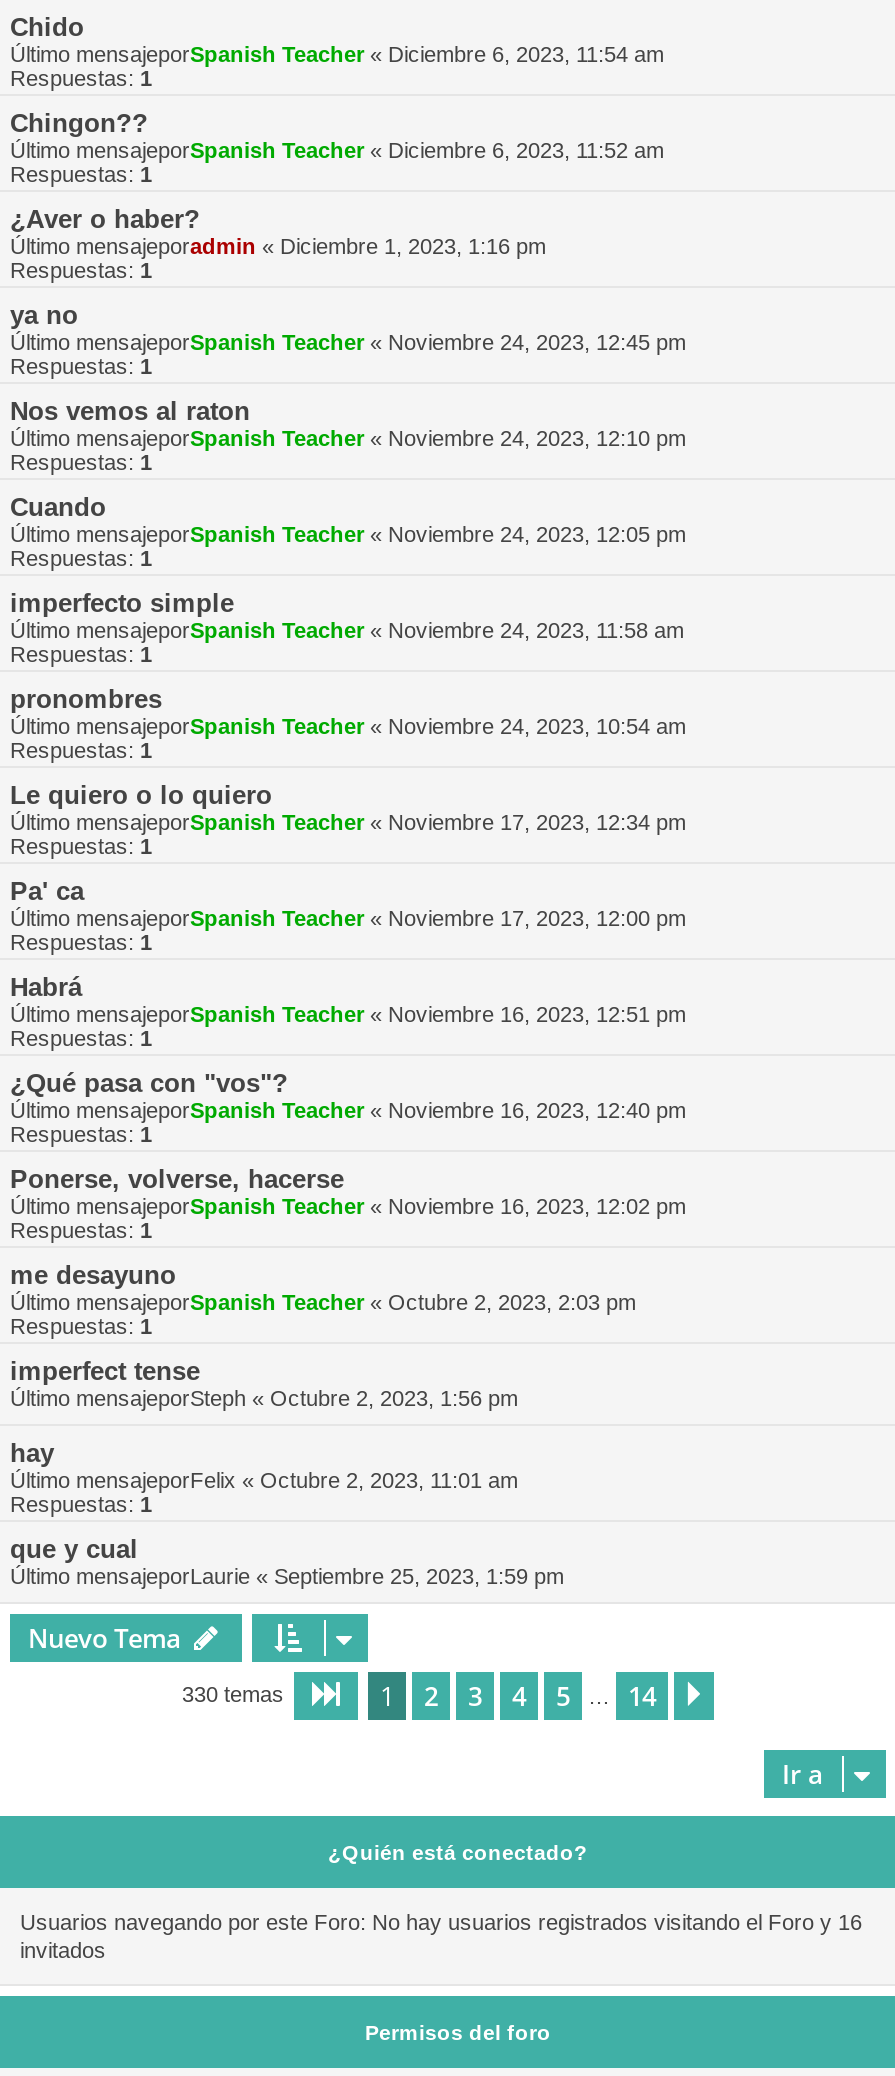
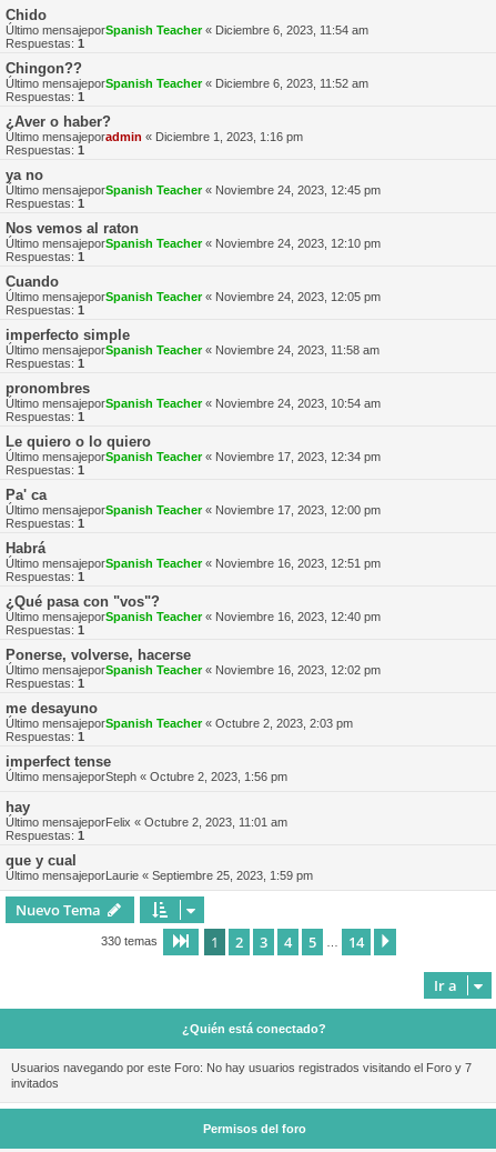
[20,1910,862,1934] Usuarios navegando por este Foro: No hay usuarios registrados visitando el Foro y 16 -> [11,1061,472,1074] Usuarios navegando por este Foro: No hay usuarios registrados visitando el Foro y 7

